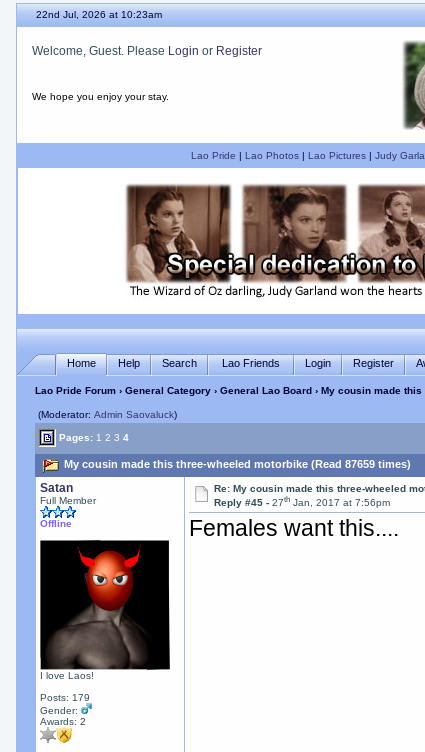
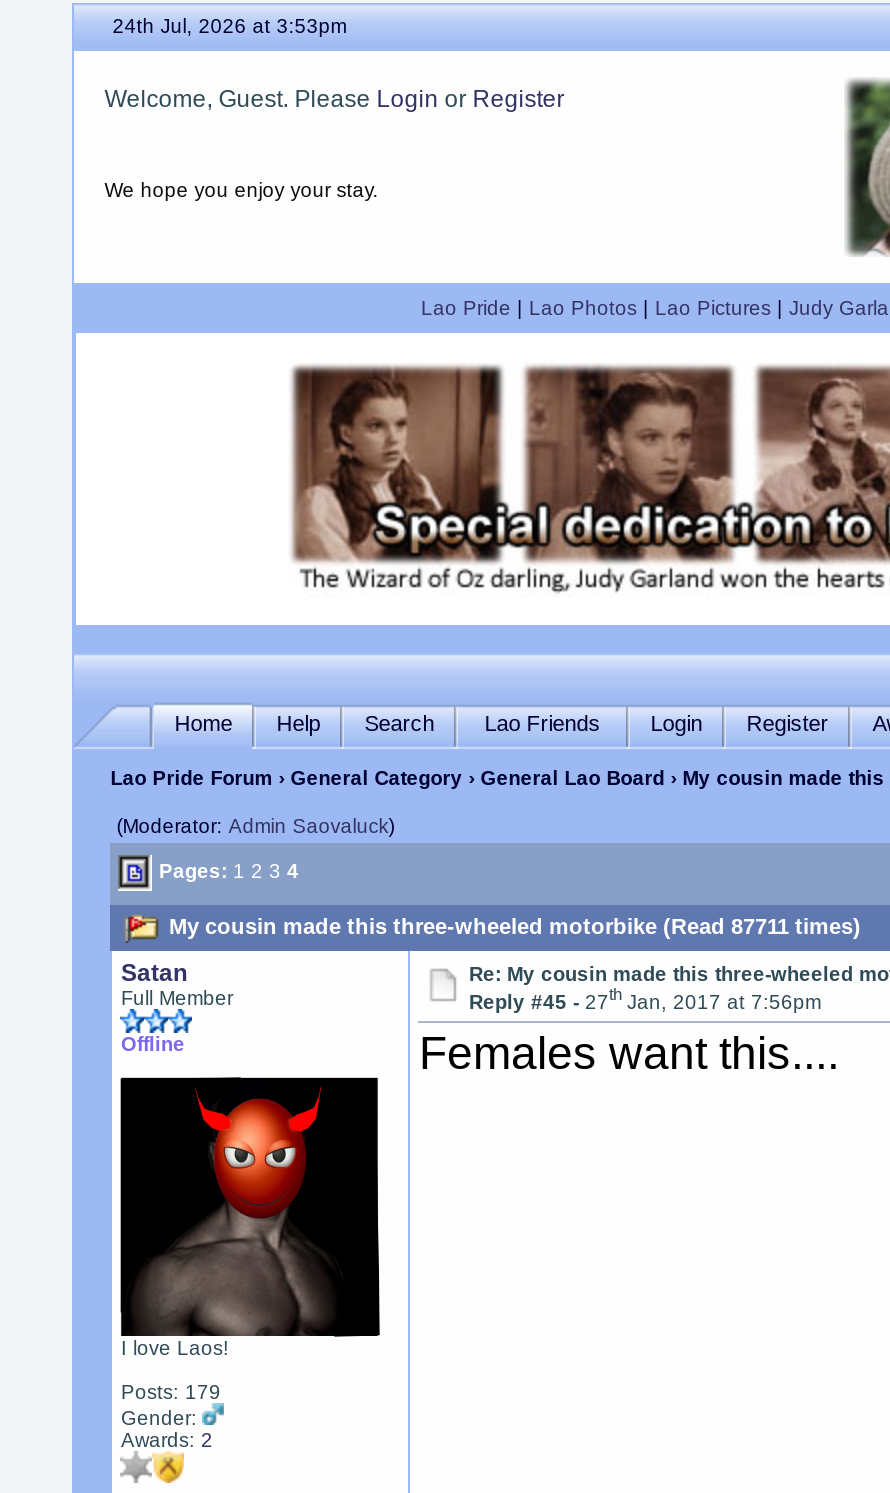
[36,9,162,20] 22nd Jul, 2026 at 10:23am -> [112,15,346,37] 24th Jul, 2026 at 3:53pm
[61,458,411,470] My cousin made this three-wheeled motorbike (Read 87659 times) -> [163,914,861,938] My cousin made this three-wheeled motorbike (Read 87711 times)

